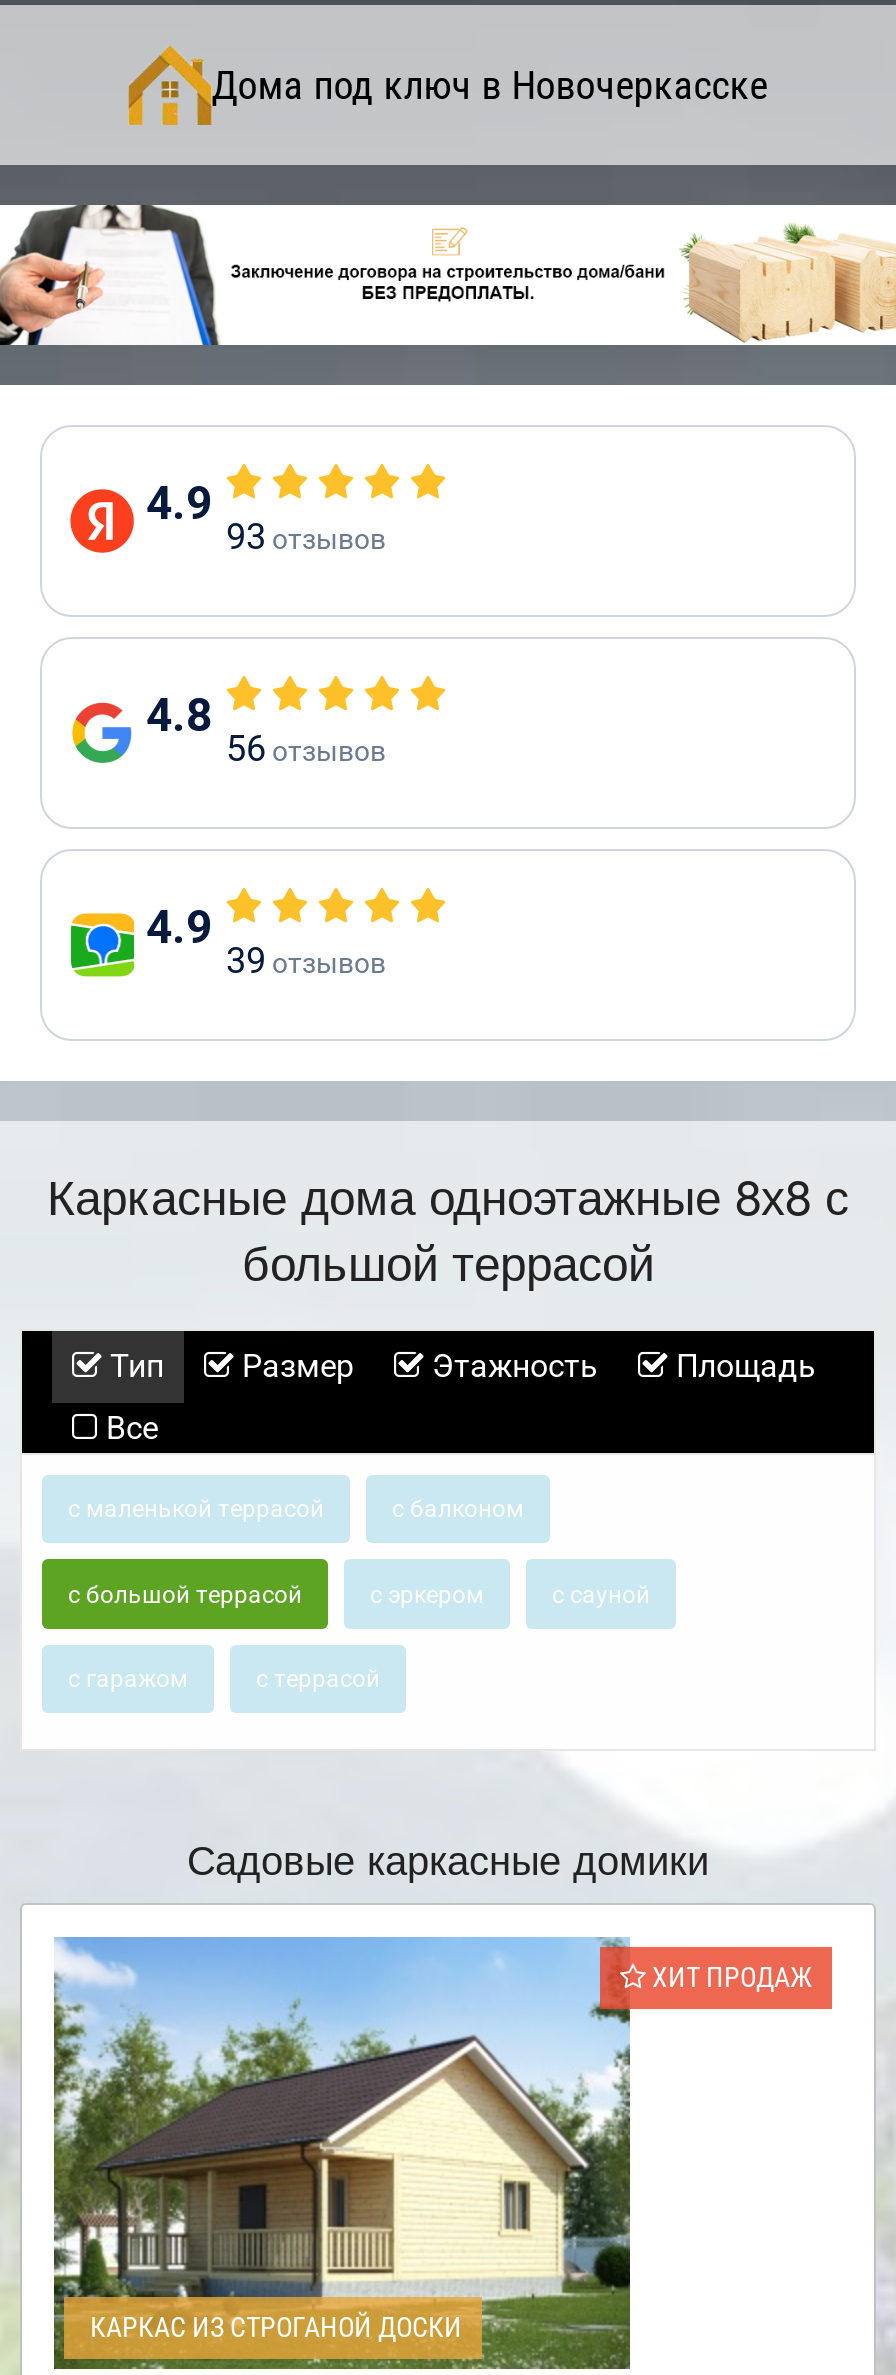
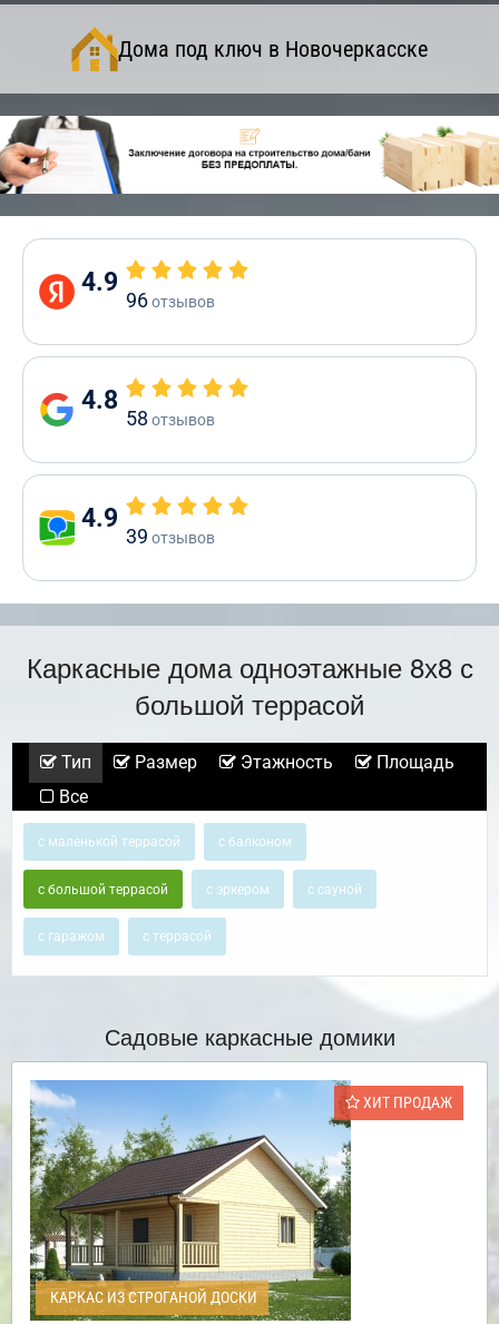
[226,515,386,557] 93 отзывов -> [126,288,215,312] 96 отзывов
[226,727,386,769] 56 отзывов -> [126,406,215,430] 58 отзывов

